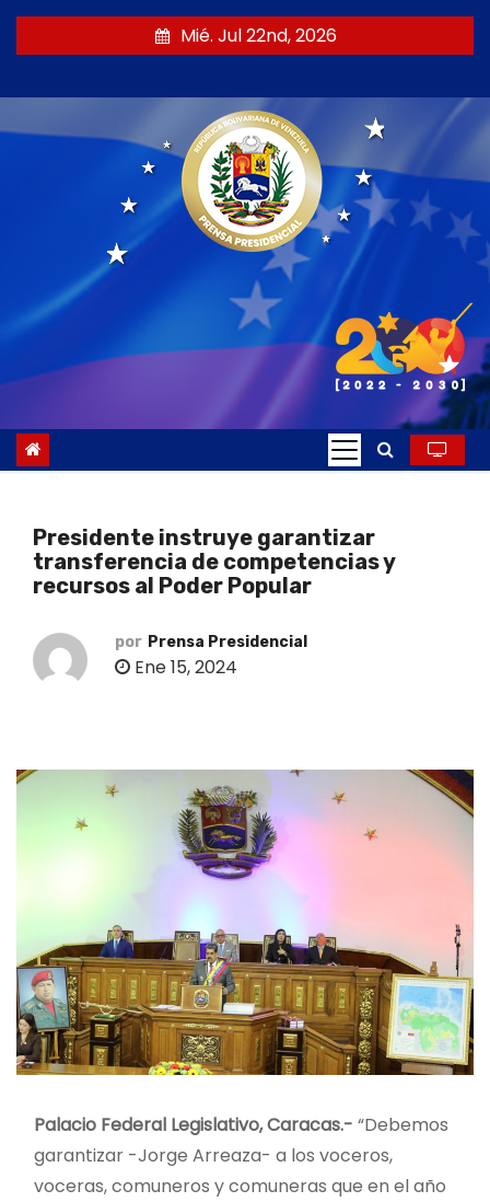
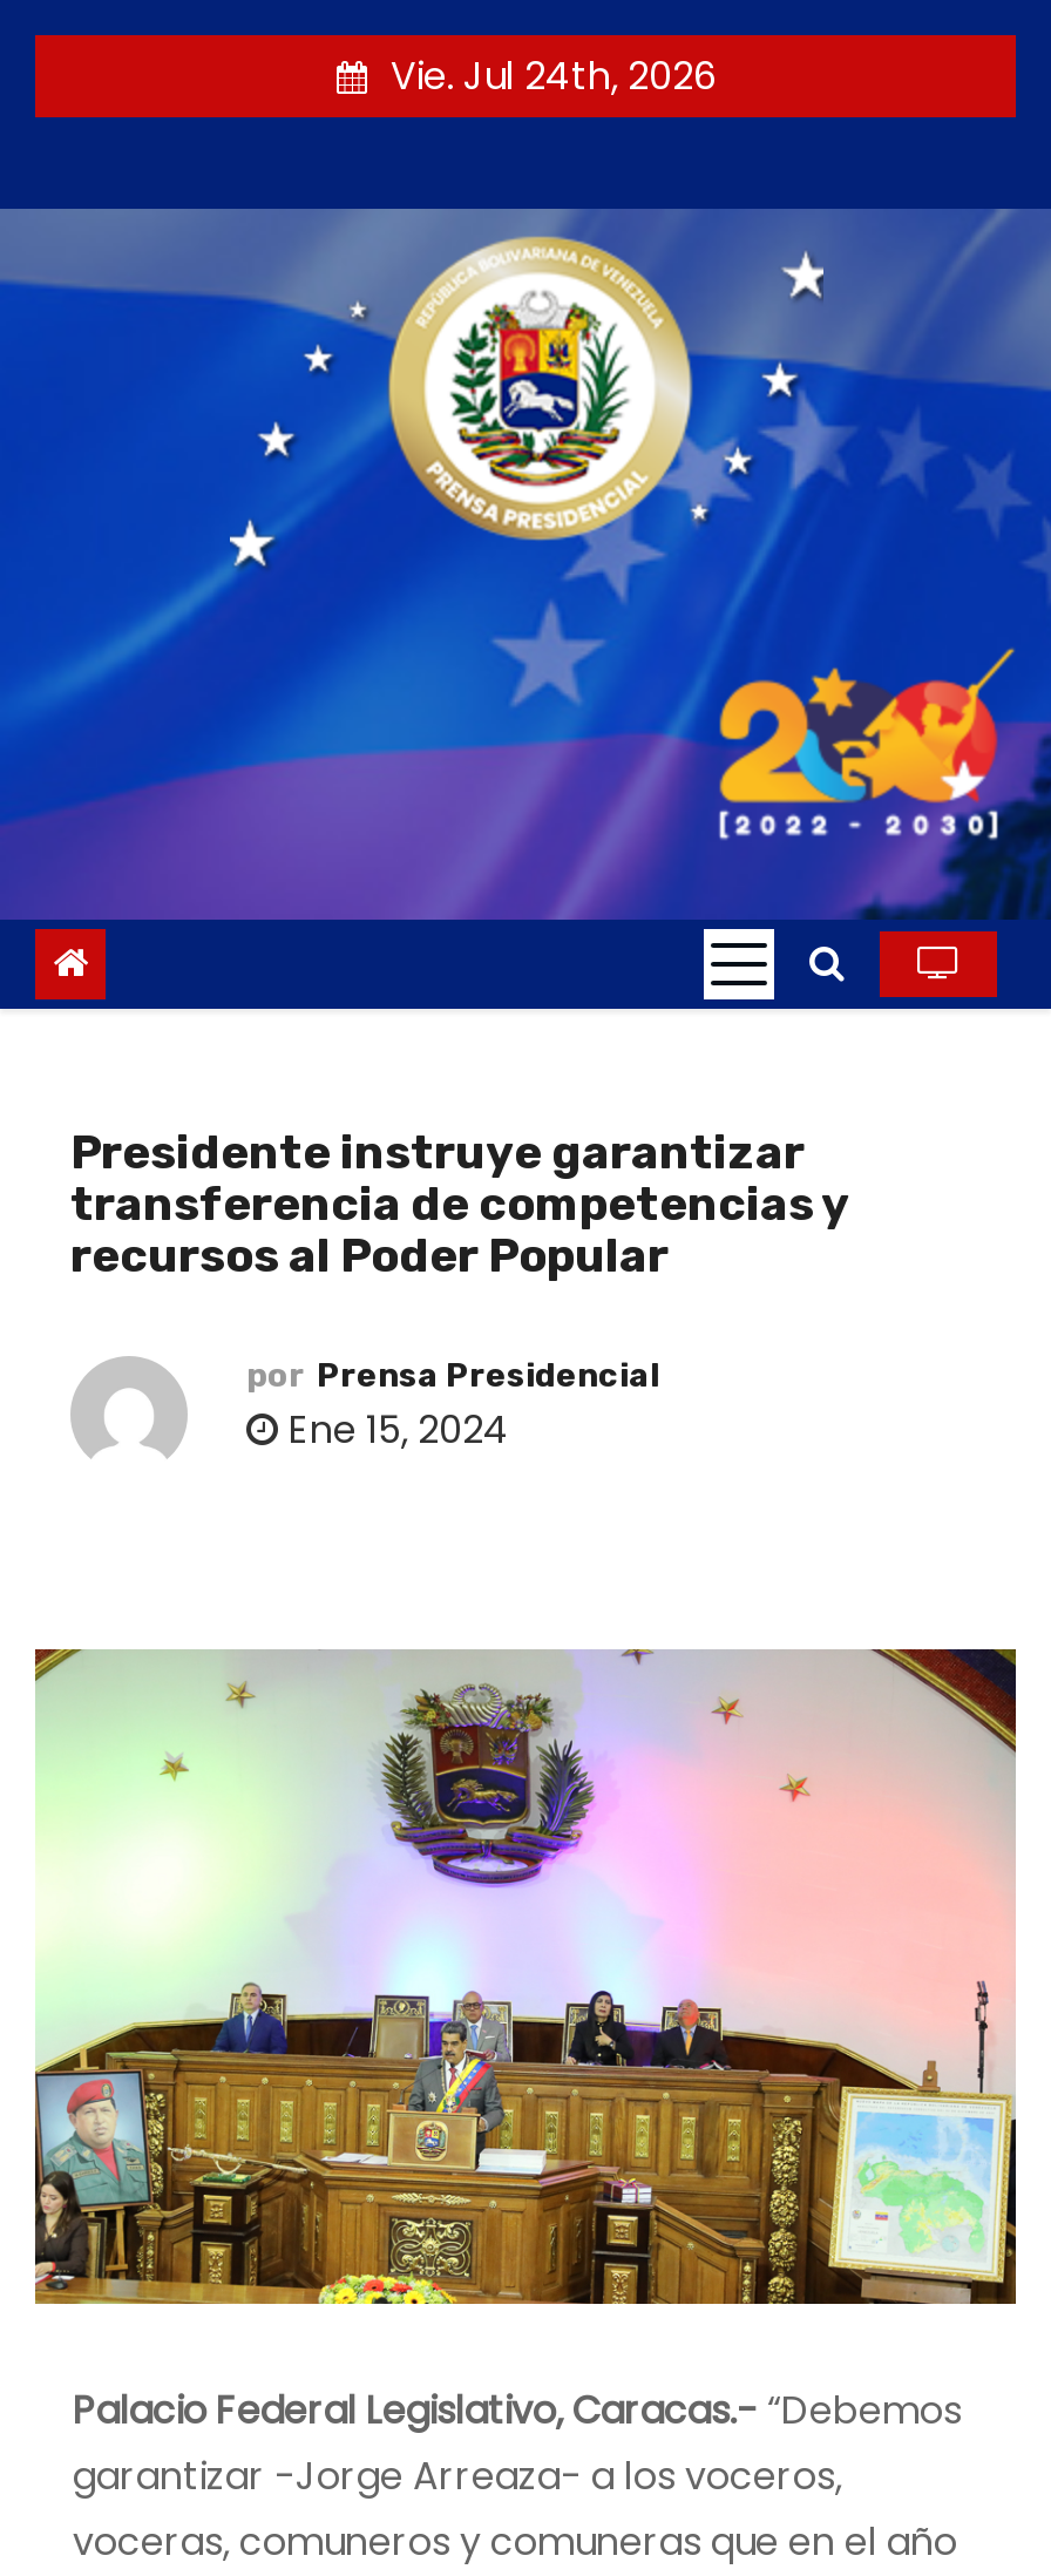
[180,23,336,48] Mié. Jul 22nd, 2026 -> [391,49,717,103] Vie. Jul 24th, 2026

